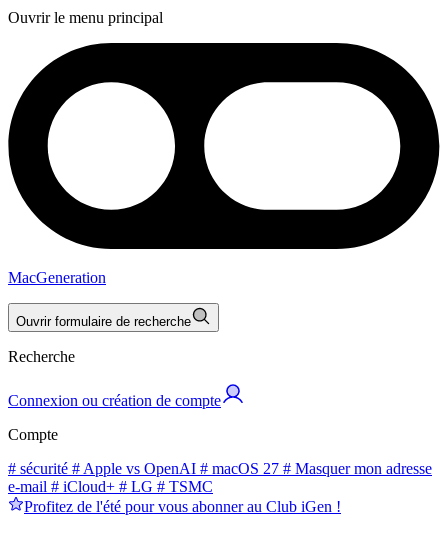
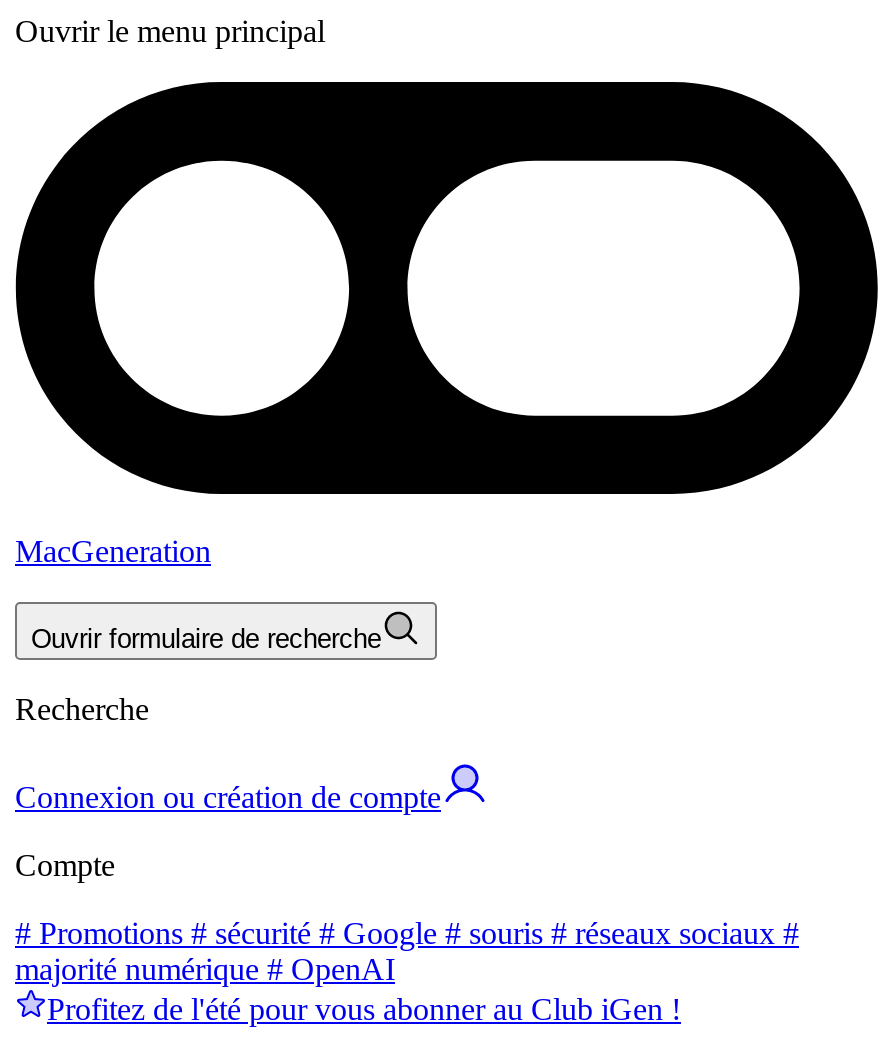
[8,460,432,495] # sécurité # Apple vs OpenAI # macOS 27 # Masquer mon adresse | e-mail # iCloud+ # LG # TSMC -> [15,915,799,985] # Promotions # sécurité # Google # souris # réseaux sociaux # | majorité numérique # OpenAI

